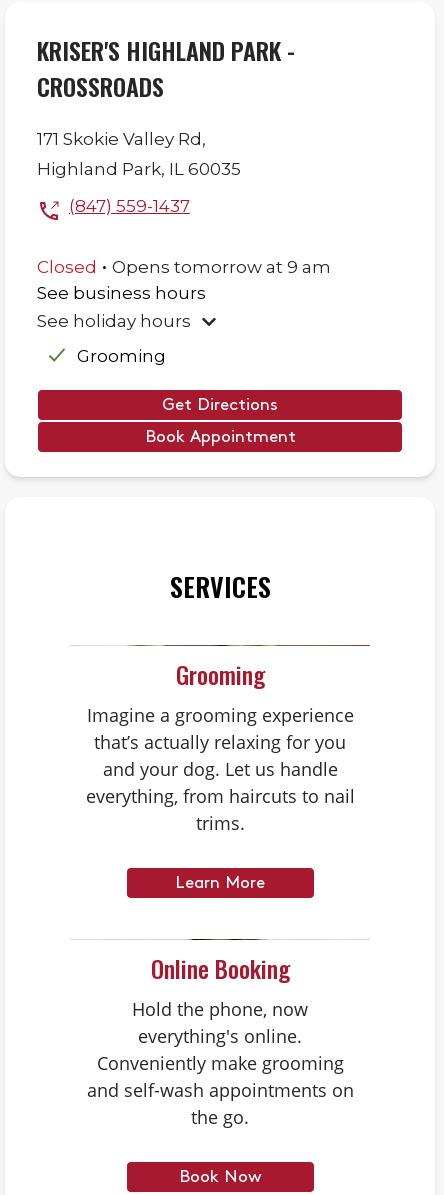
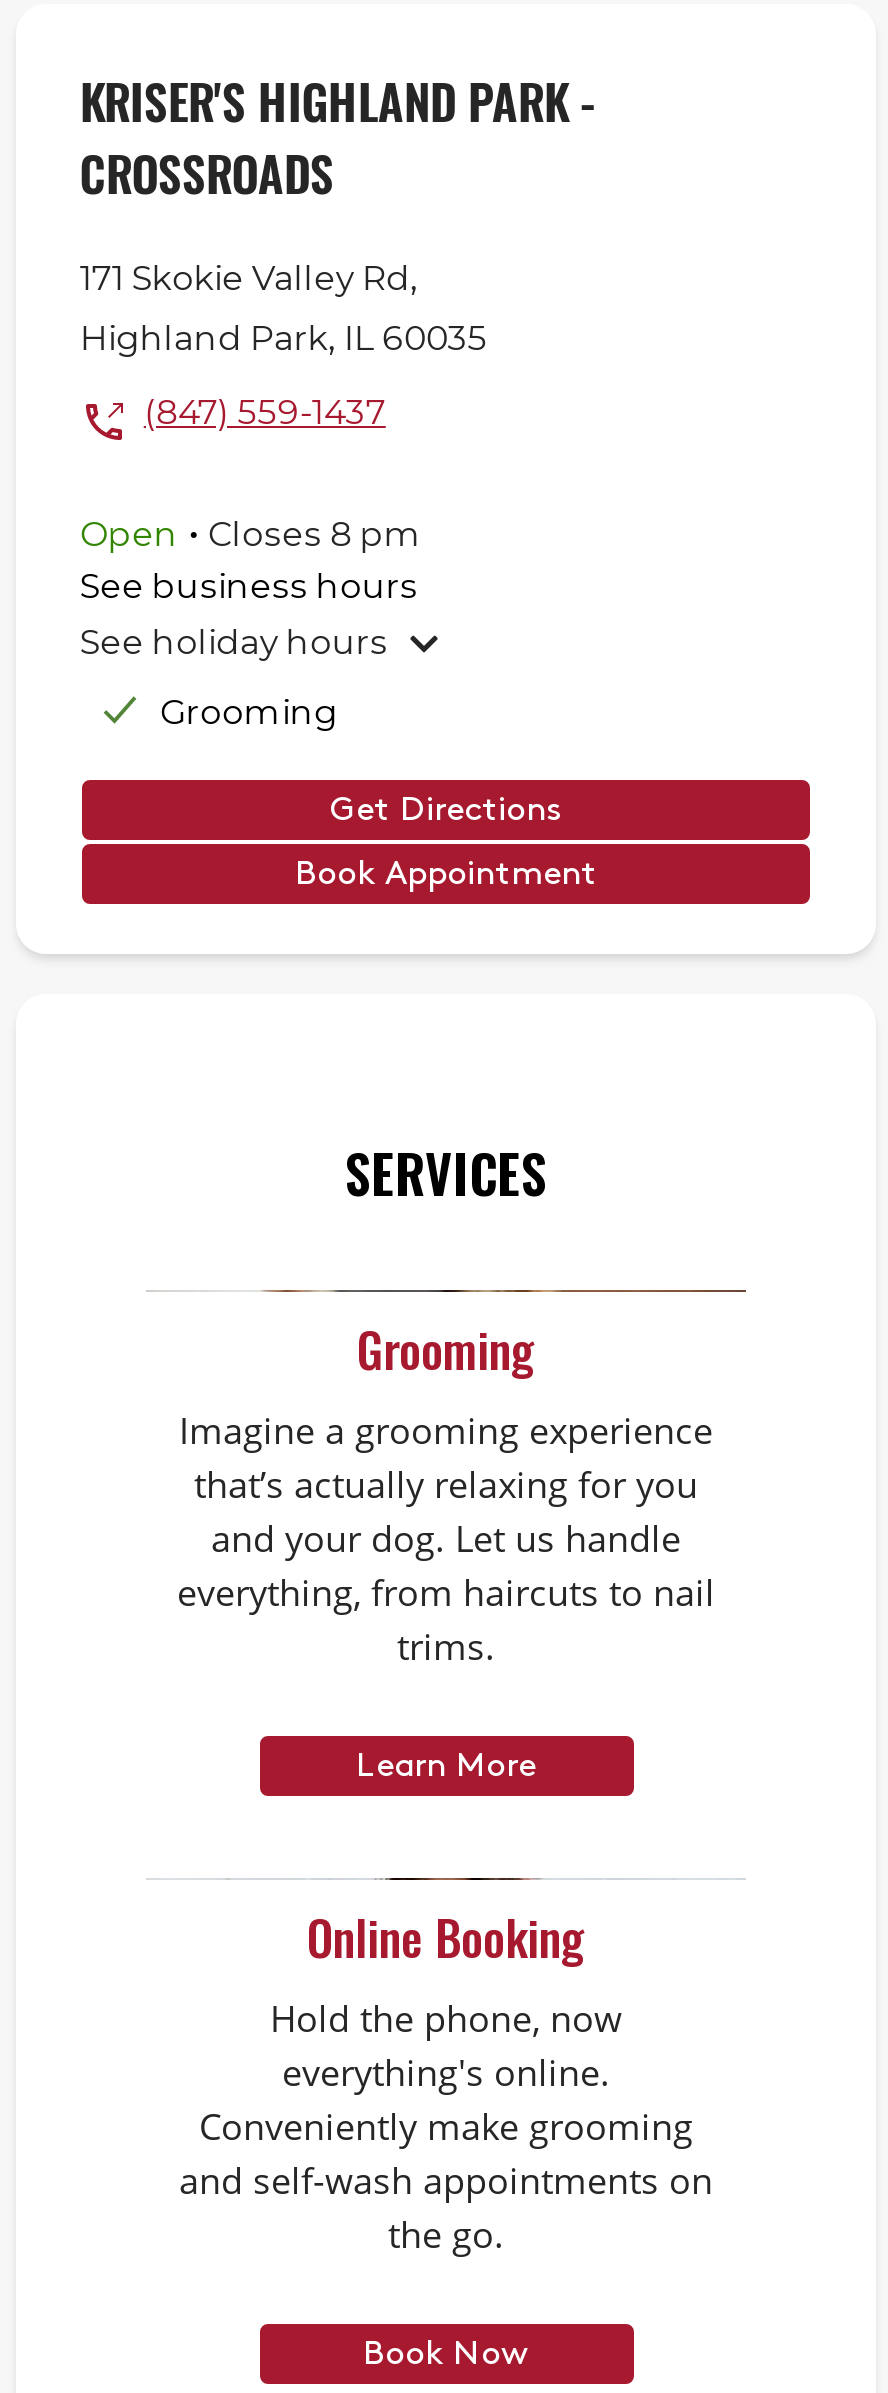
[37,244,331,277] Closed . Openstomorrowat 9 am -> [80,488,422,554] Open . Closes 8 pm

